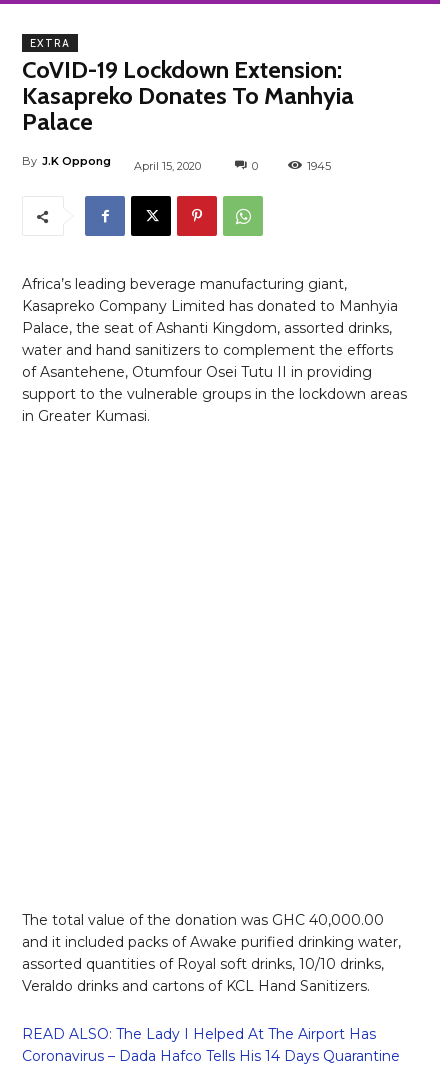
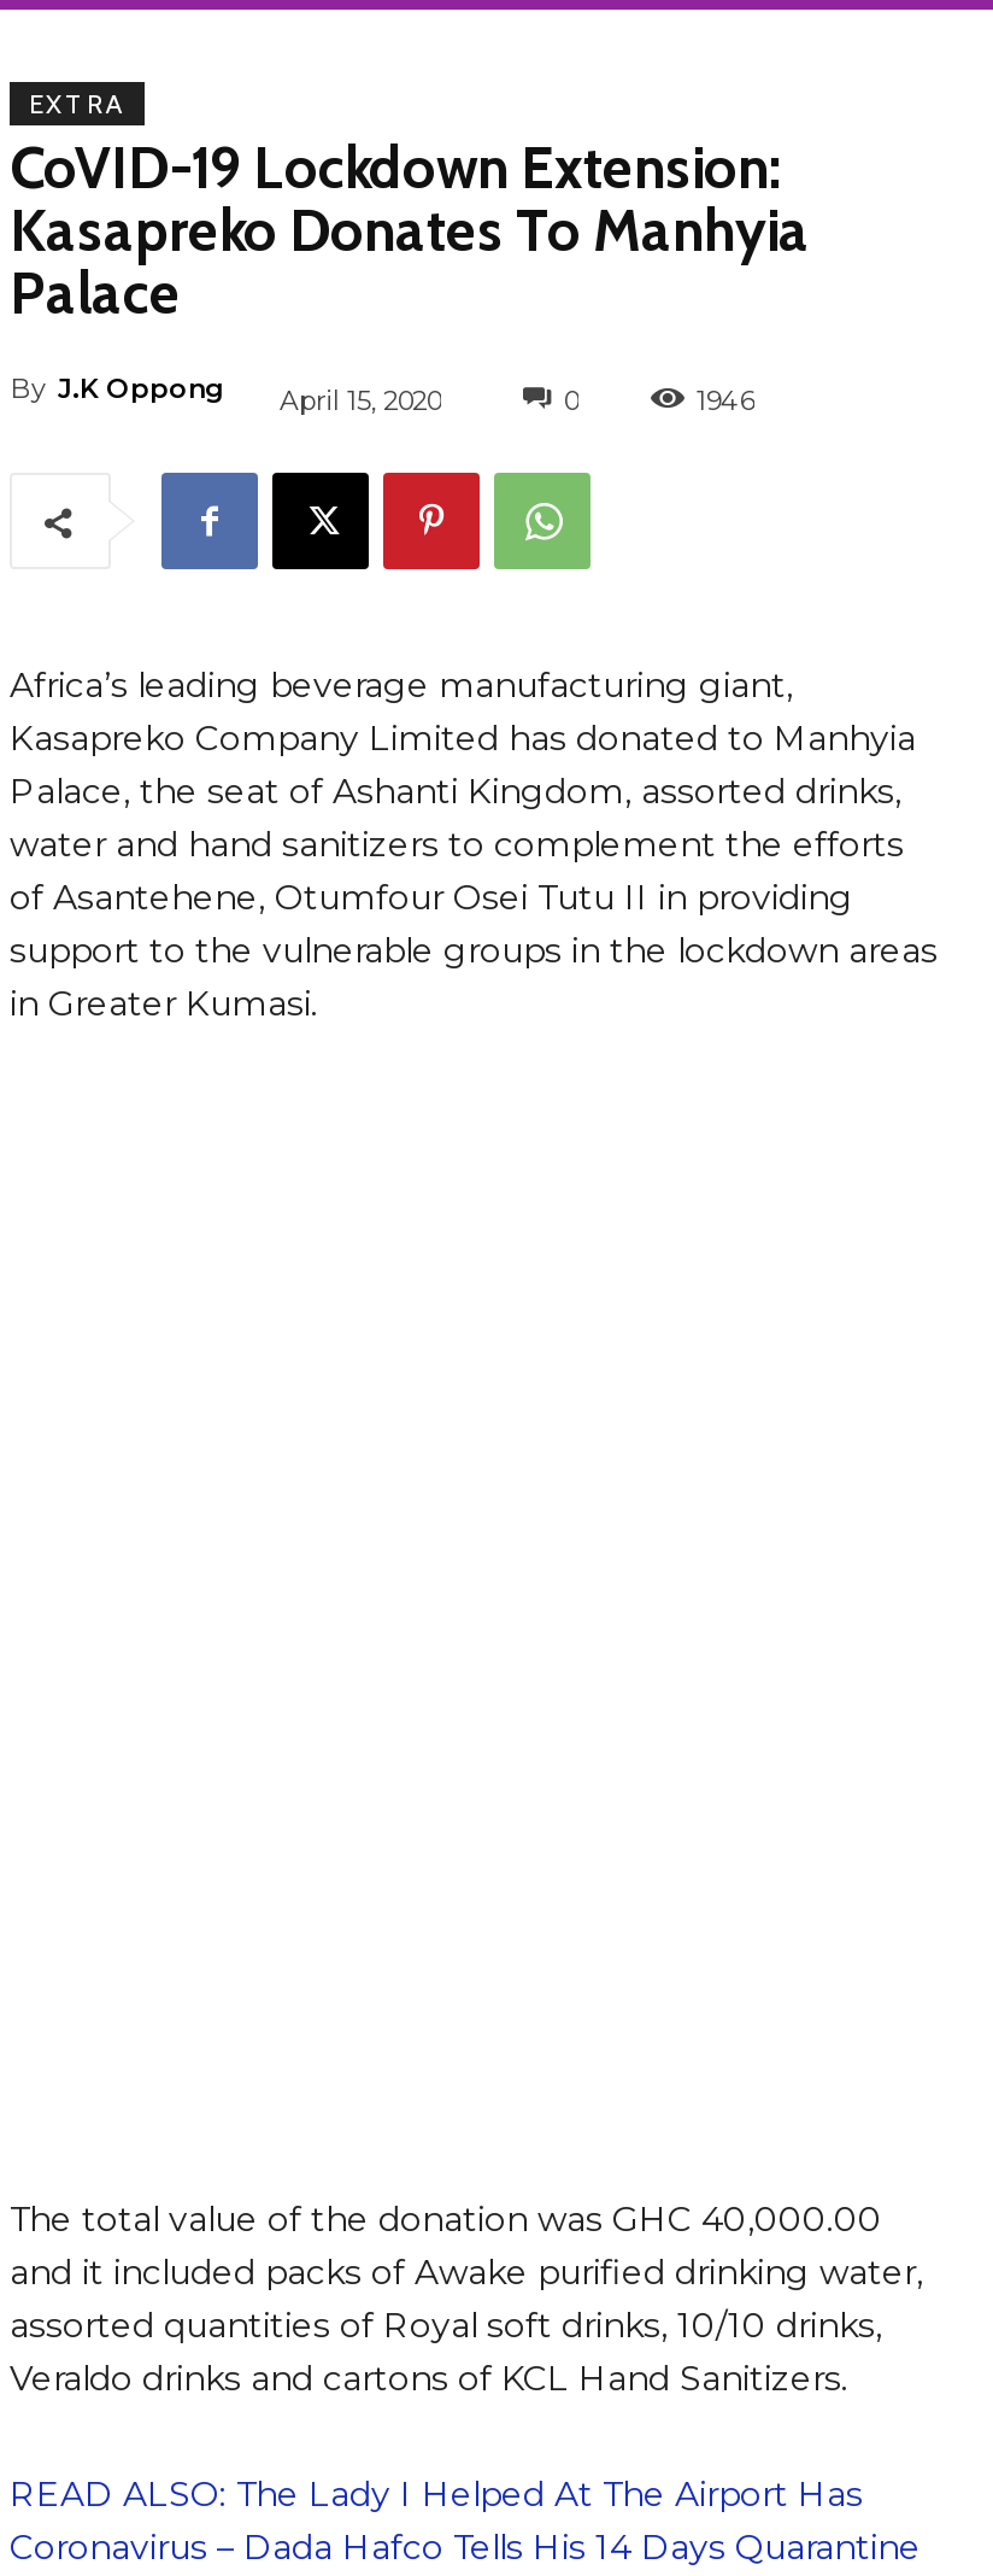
[307,159,331,173] 1945 -> [697,383,754,417] 1946

